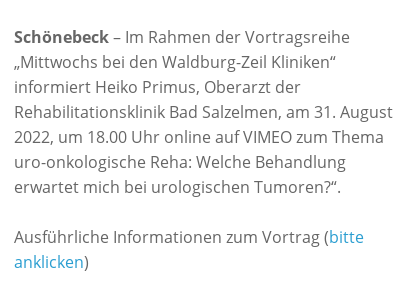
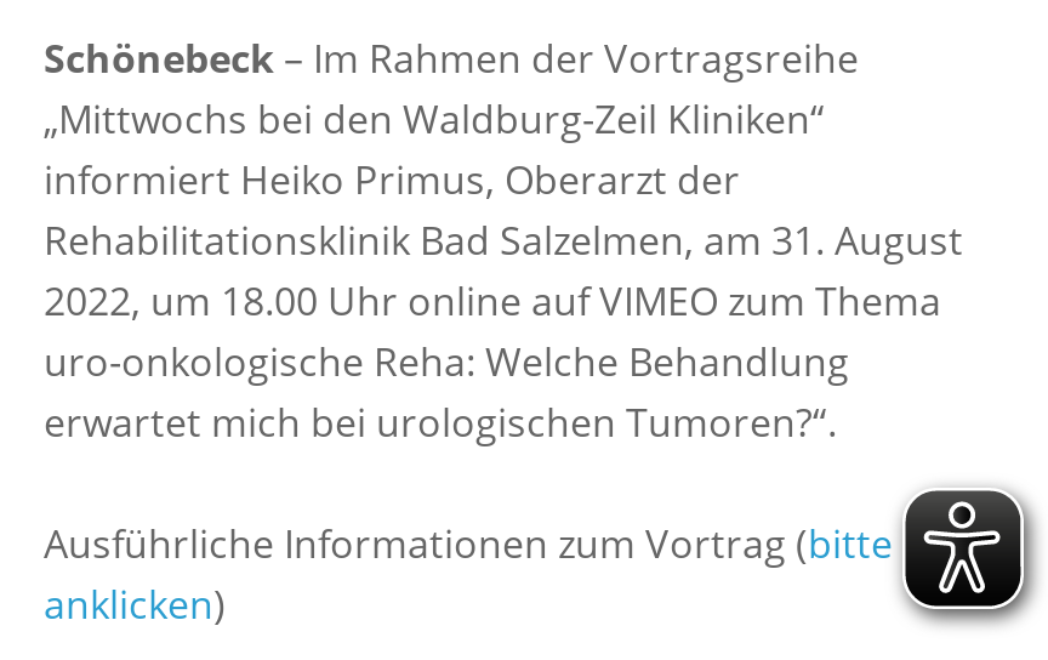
none -> [898,485,1038,626] [image]

